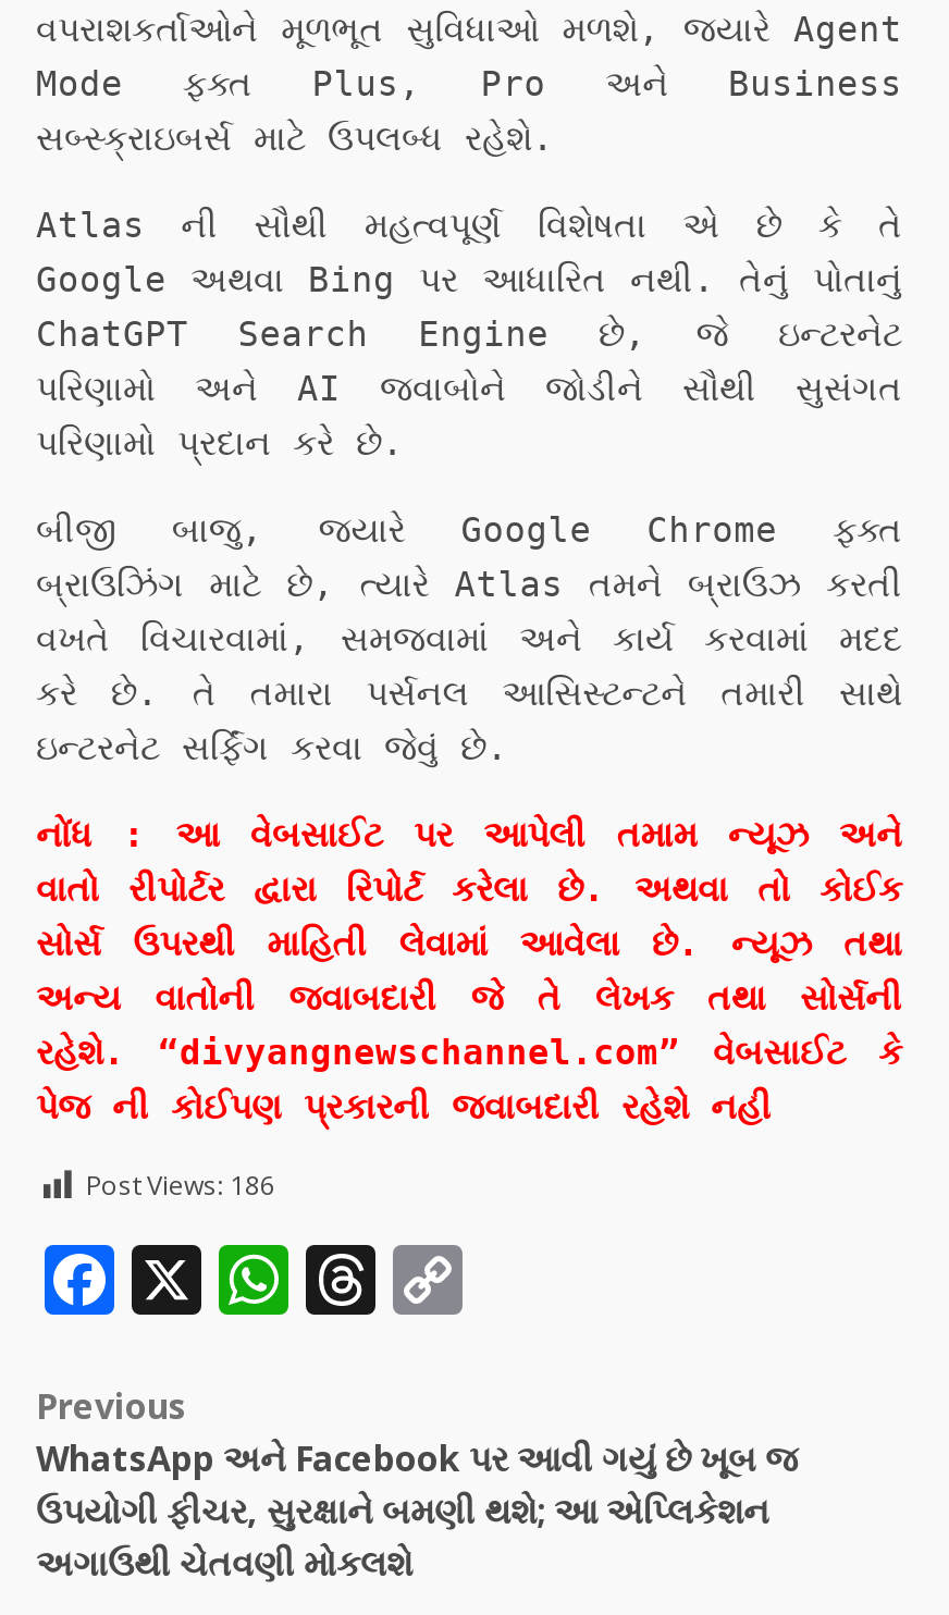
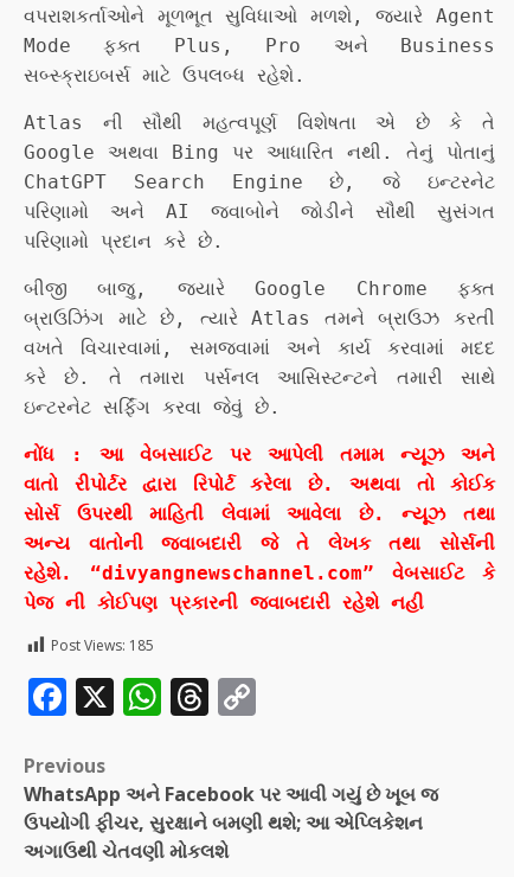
[86,1167,275,1204] Post Views: 186 -> [51,635,154,655] Post Views: 185

